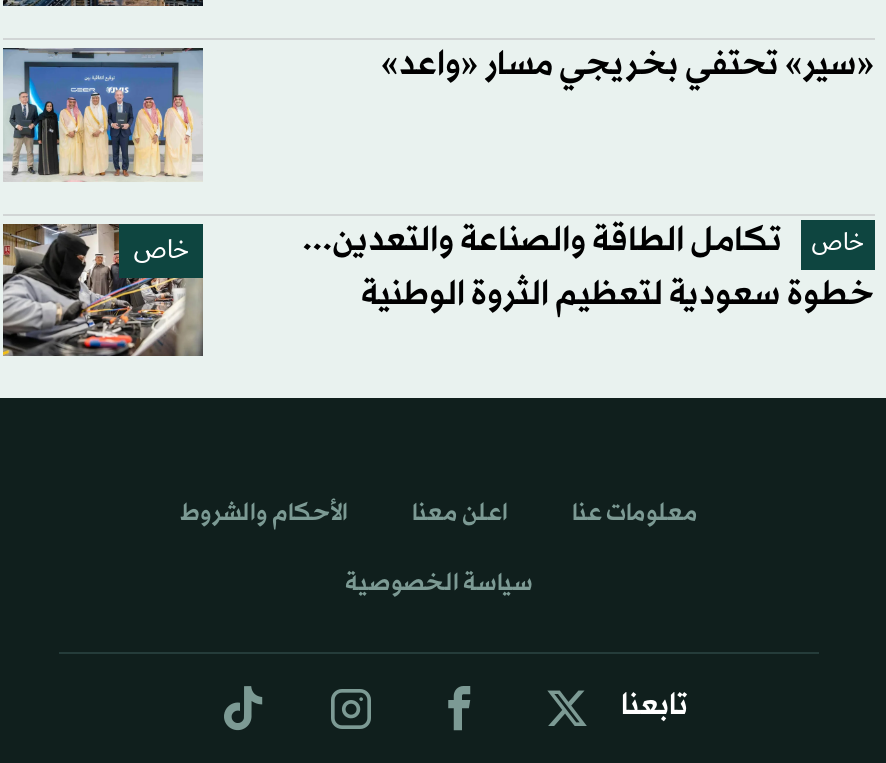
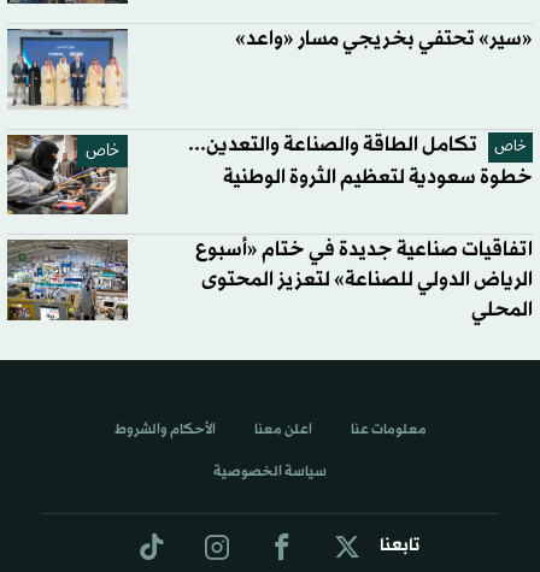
none -> [6,238,129,335] [image]
none -> [195,237,533,324] اتفاقيات صناعية جديدة في ختام «أسبوع | الرياض الدولي للصناعة» لتعزيز المحتوى | المحلي

